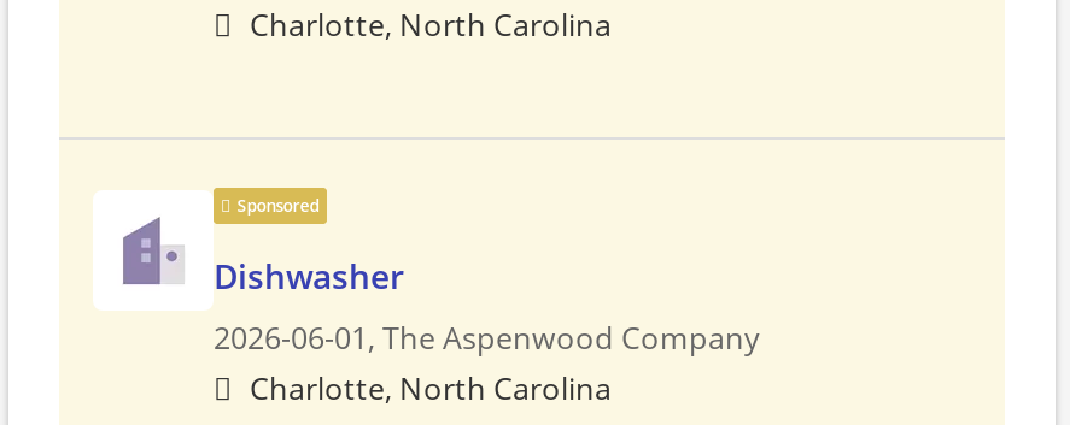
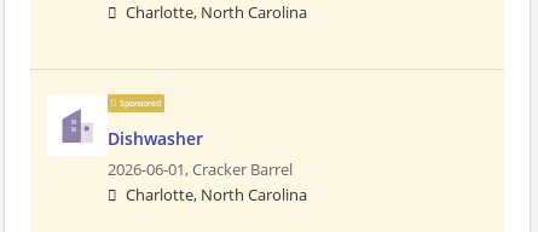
[214,318,761,359] 2026-06-01, The Aspenwood Company -> [108,159,293,180] 2026-06-01, Cracker Barrel

